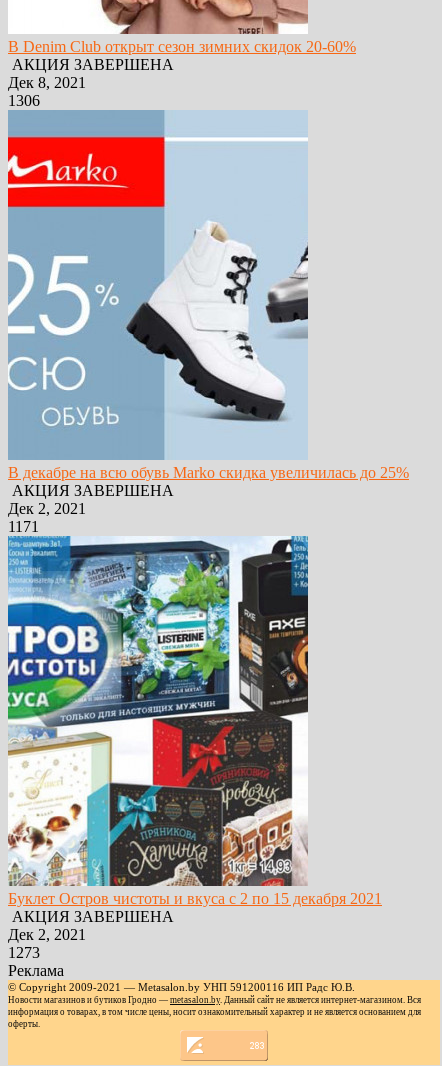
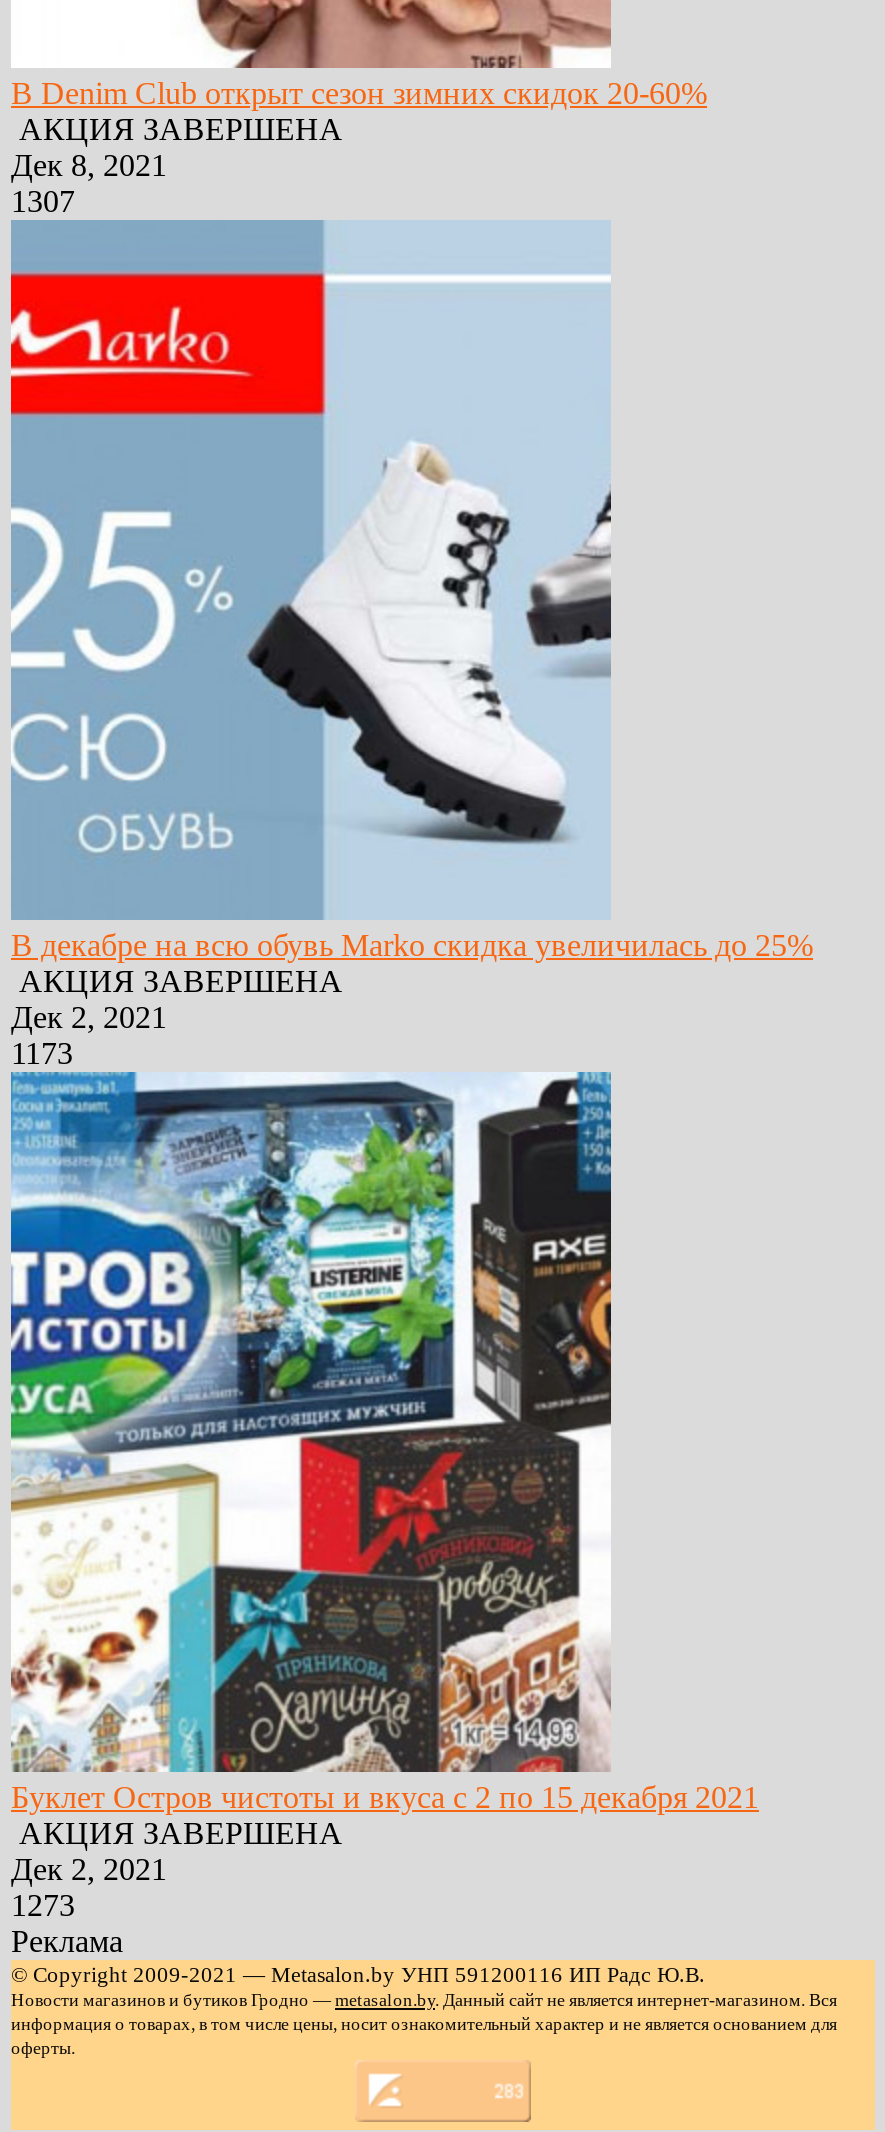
[8,92,40,109] 1306 -> [11,184,75,218] 1307
[8,518,39,535] 1171 -> [11,1036,73,1070] 1173

